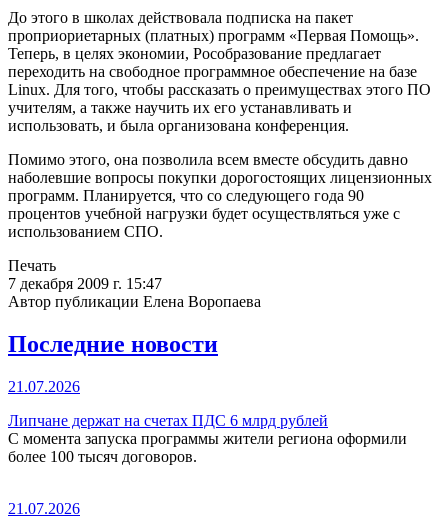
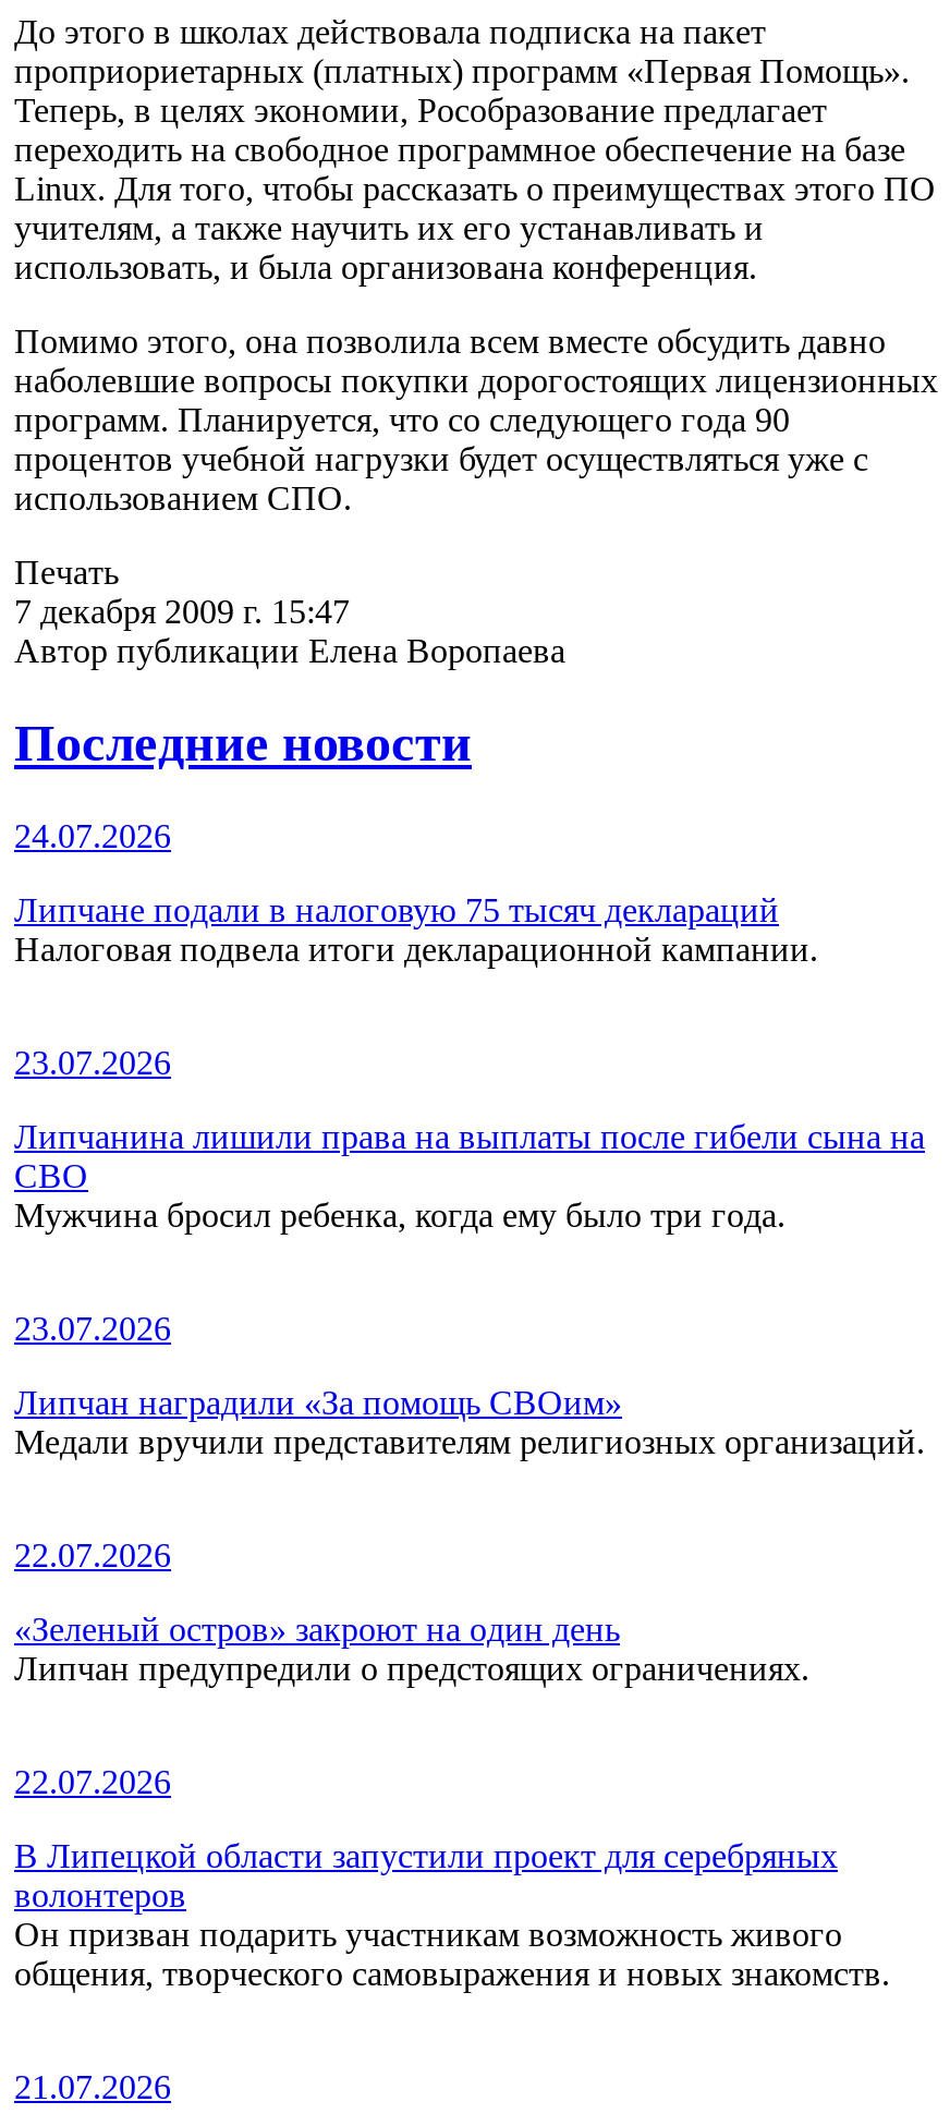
[8,378,407,465] 21.07.2026 | Липчане держат на счетах ПДС 6 млрд рублей | С момента запуска программы жители региона оформили | более 100 тысяч договоров. -> [14,817,925,1991] 24.07.2026 | Липчане подали в налоговую 75 тысяч деклараций | Налоговая подвела итоги декларационной кампании. | 23.07.2026 | Липчанина лишили права на выплаты после гибели сына на | СВО | Мужчина бросил ребенка, когда ему было три года. | 23.07.2026 | Липчан наградили «За помощь СВОим» | Медали вручили представителям религиозных организаций. | 22.07.2026 | «Зеленый остров» закроют на один день | Липчан предупредили о предстоящих ограничениях. | 22.07.2026 | В Липецкой области запустили проект для серебряных | волонтеров | Он призван подарить участникам возможность живого | общения, творческого самовыражения и новых знакомств.

